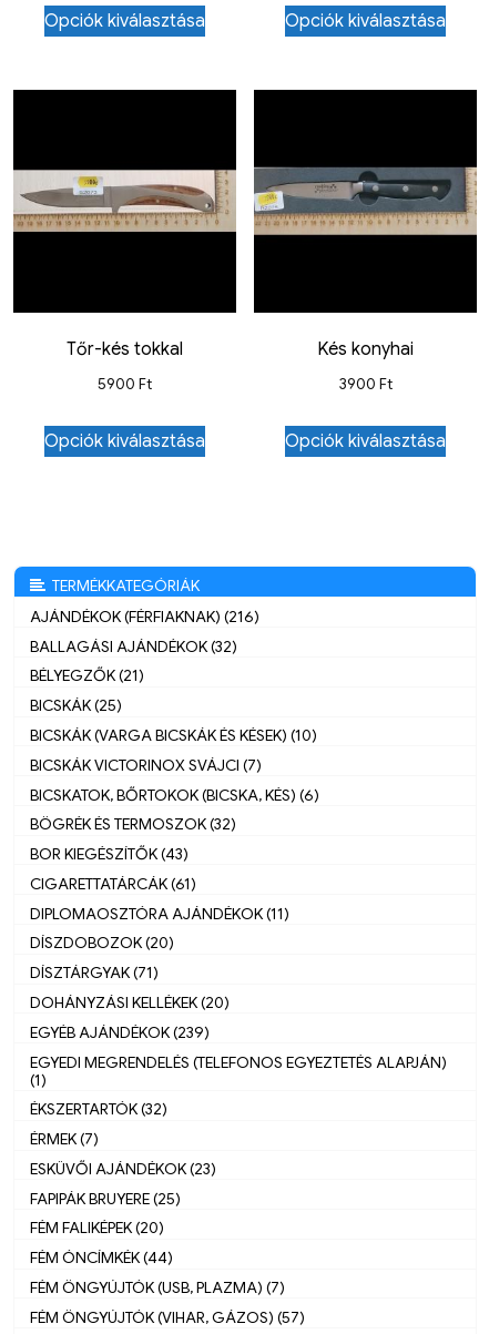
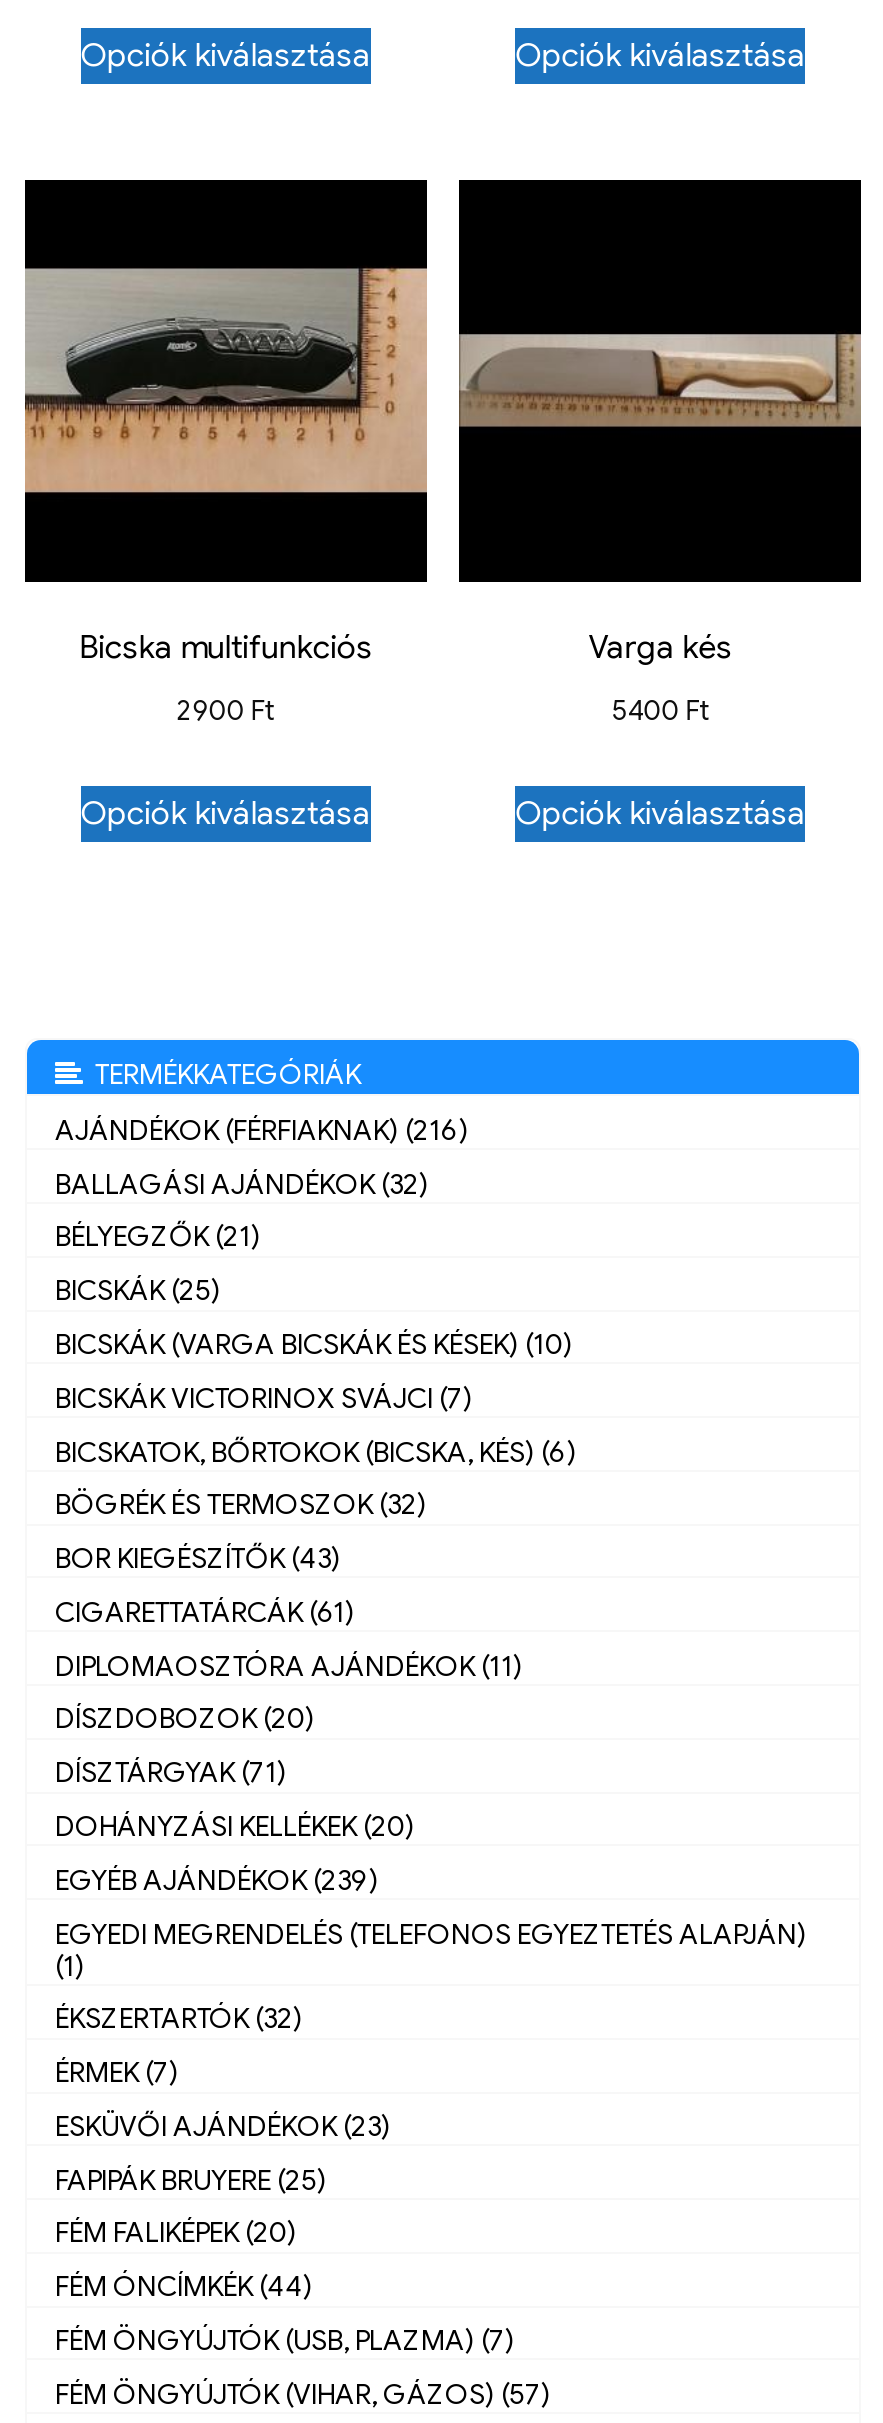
[12,139,237,263] [image] -> [23,266,429,494] [image]
[253,166,477,236] [image] -> [459,320,863,442] [image]
[66,338,183,360] Tőr-kés tokkal -> [79,628,373,668] Bicska multifunkciós
[317,338,414,360] Kés konyhai -> [588,628,732,668] Varga kés
[97,375,152,394] 5900 Ft -> [177,694,275,728] 2900 Ft
[339,375,392,394] 3900 Ft -> [611,694,709,728] 5400 Ft

